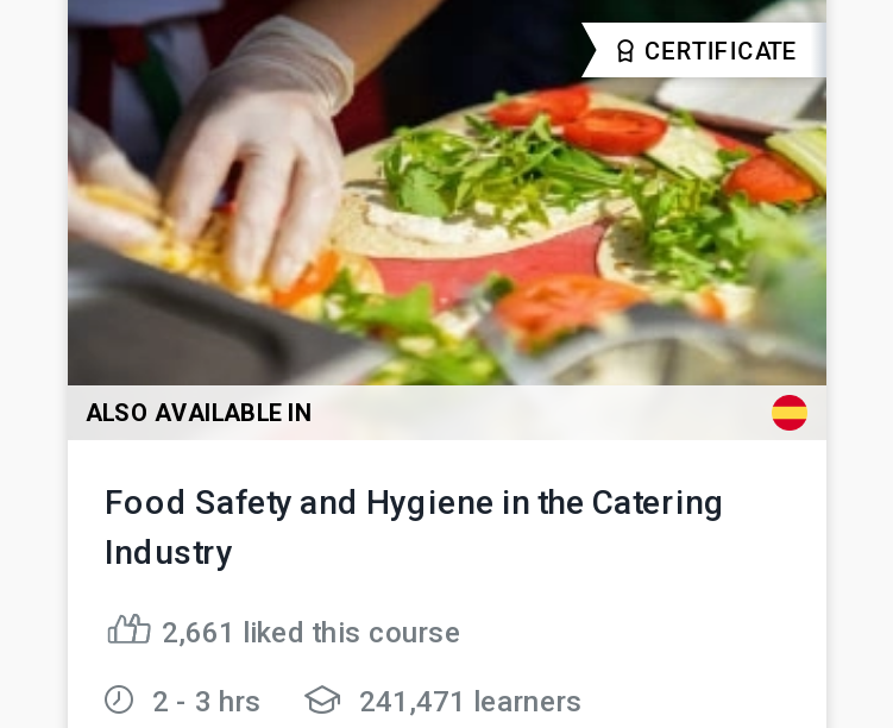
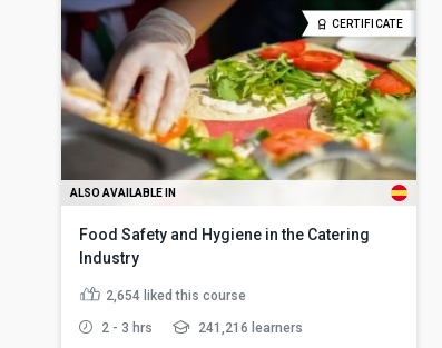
[162,616,461,649] 2,661 liked this course -> [105,288,245,303] 2,654 liked this course
[352,684,583,717] 241,471 learners -> [194,320,302,335] 241,216 learners

